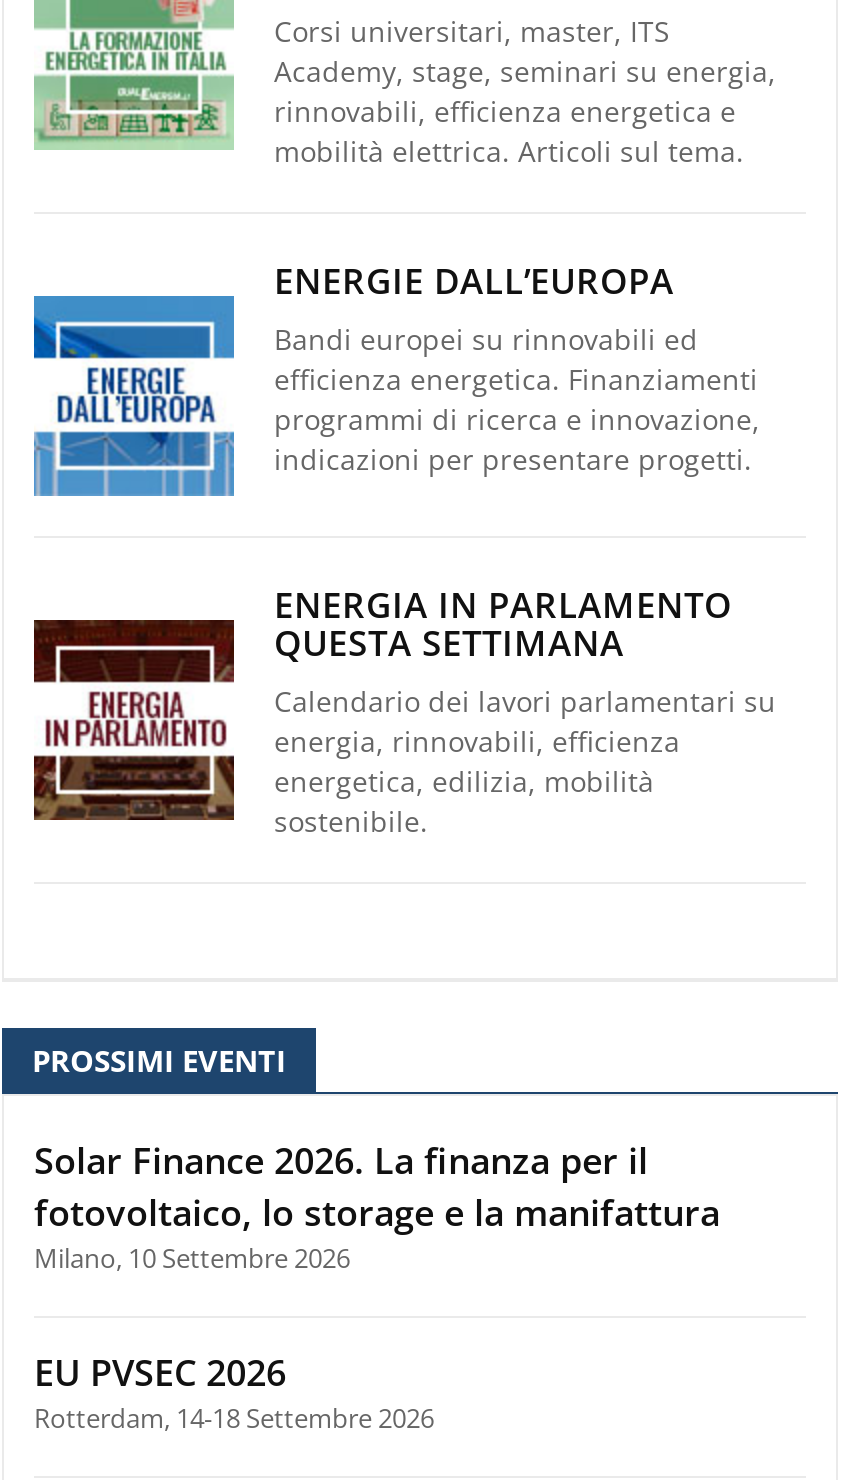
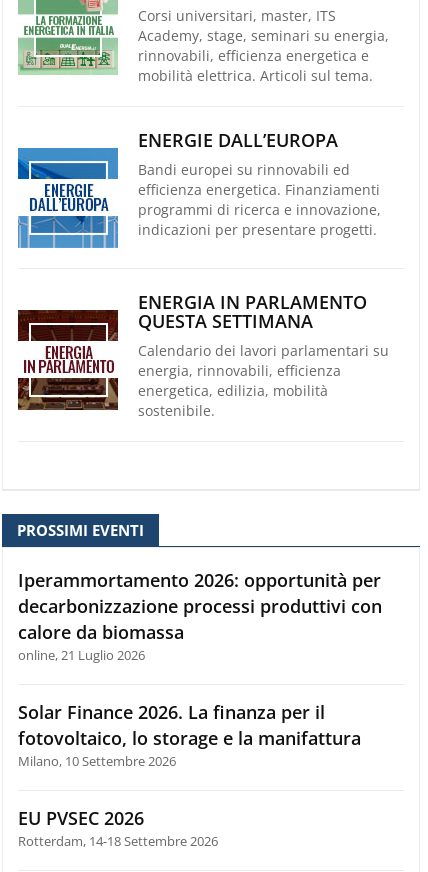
none -> [18,568,382,664] Iperammortamento 2026: opportunità per | decarbonizzazione processi produttivi con | calore da biomassa | online, 21 Luglio 2026

